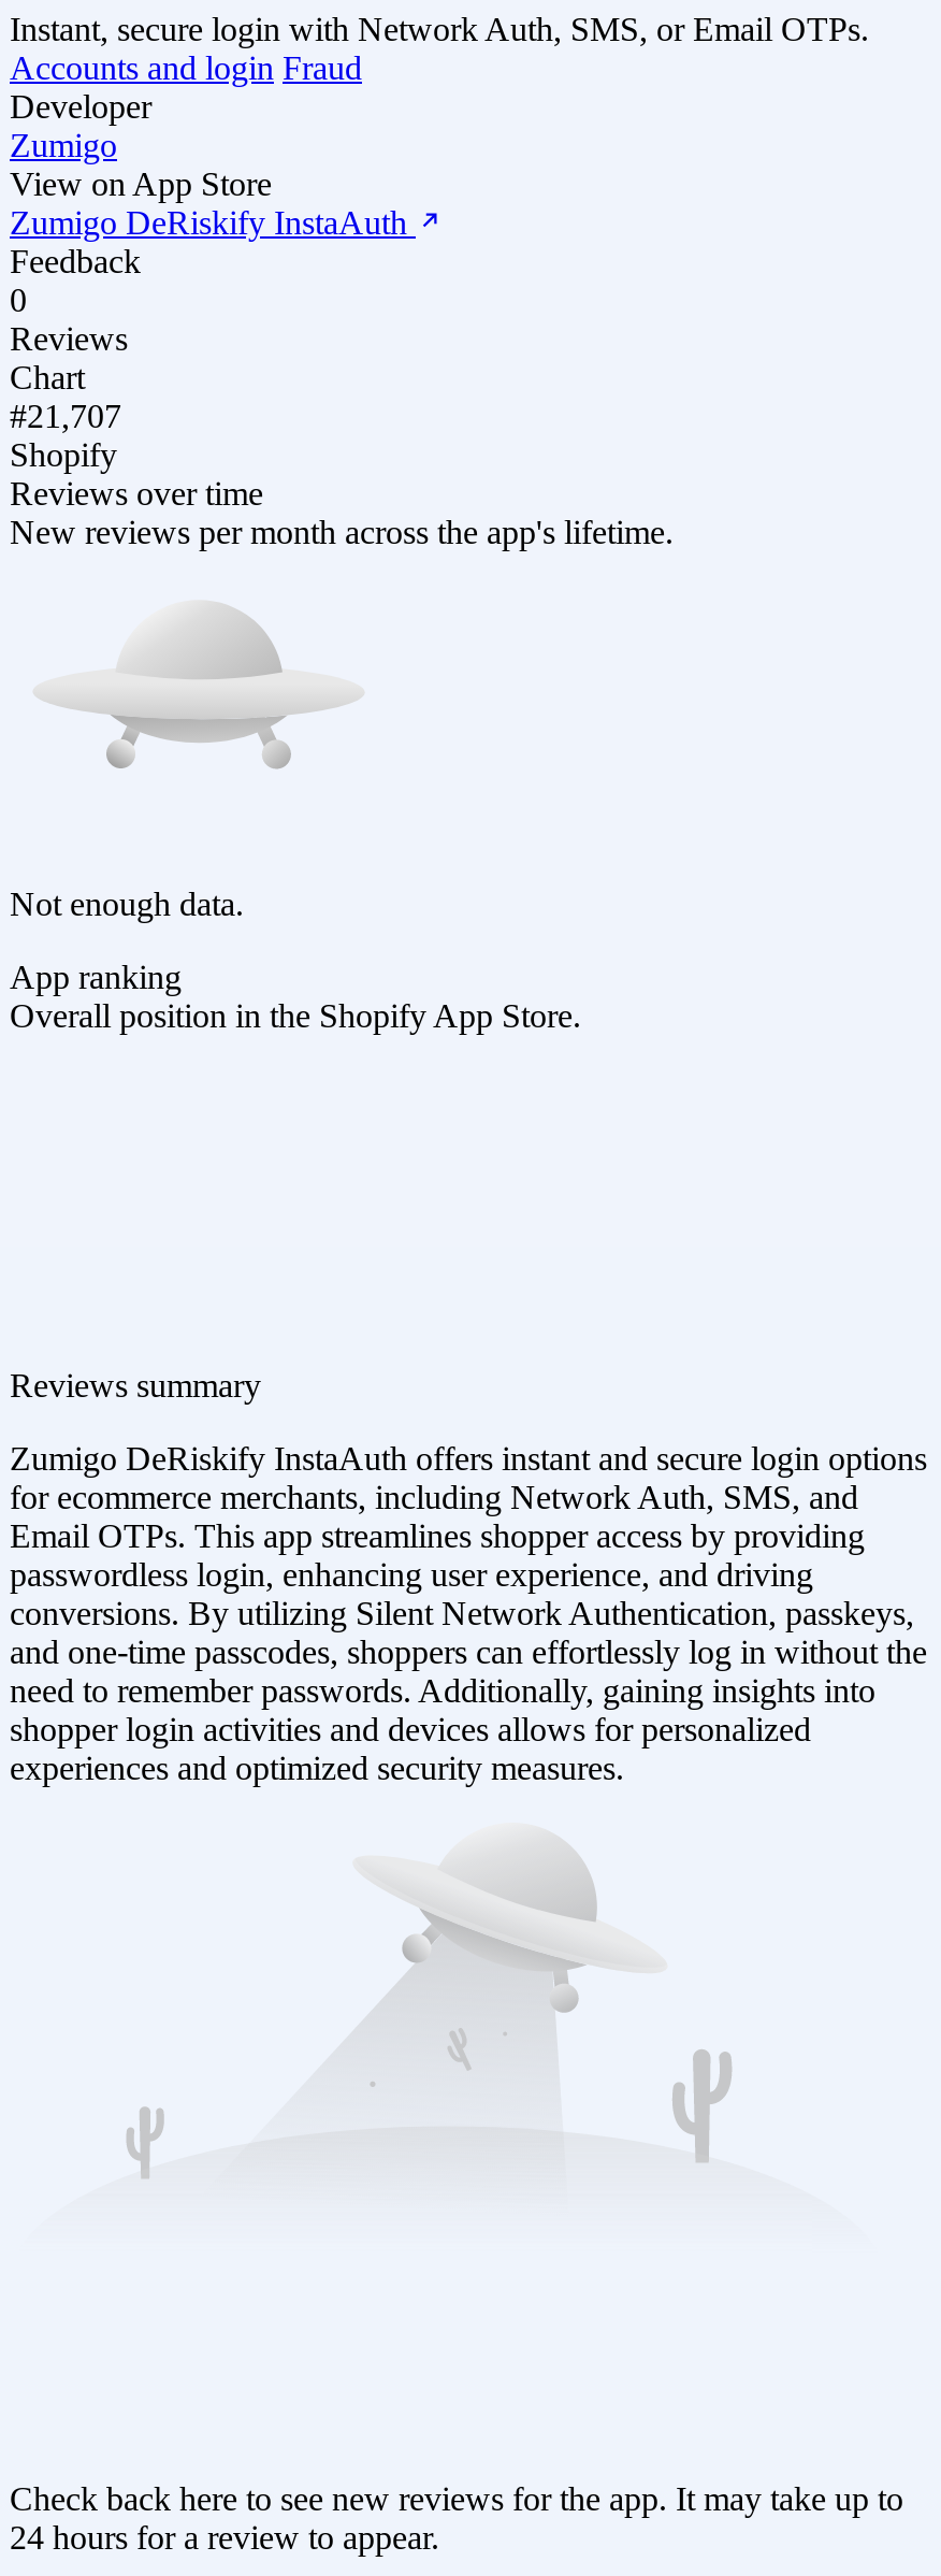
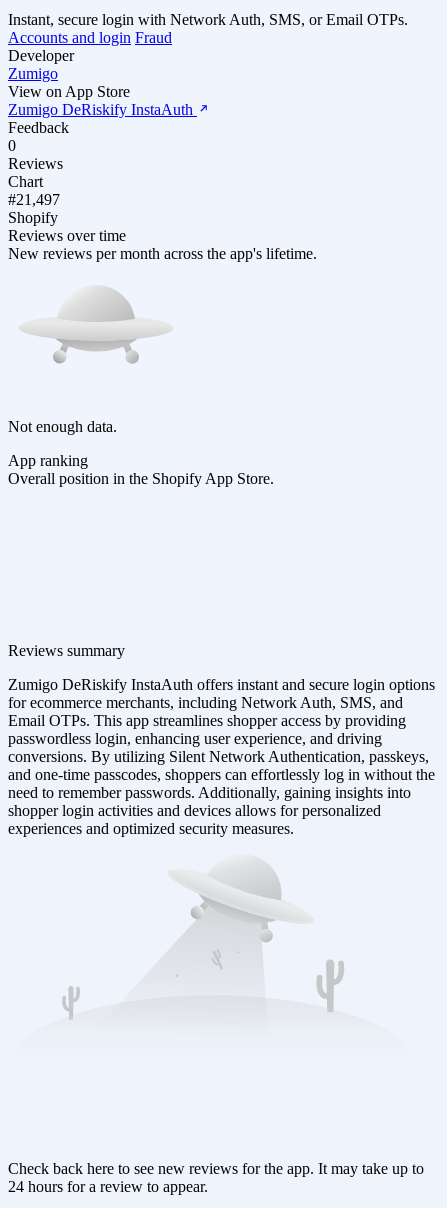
[10,397,121,434] #21,707 -> [8,191,60,208] #21,497

